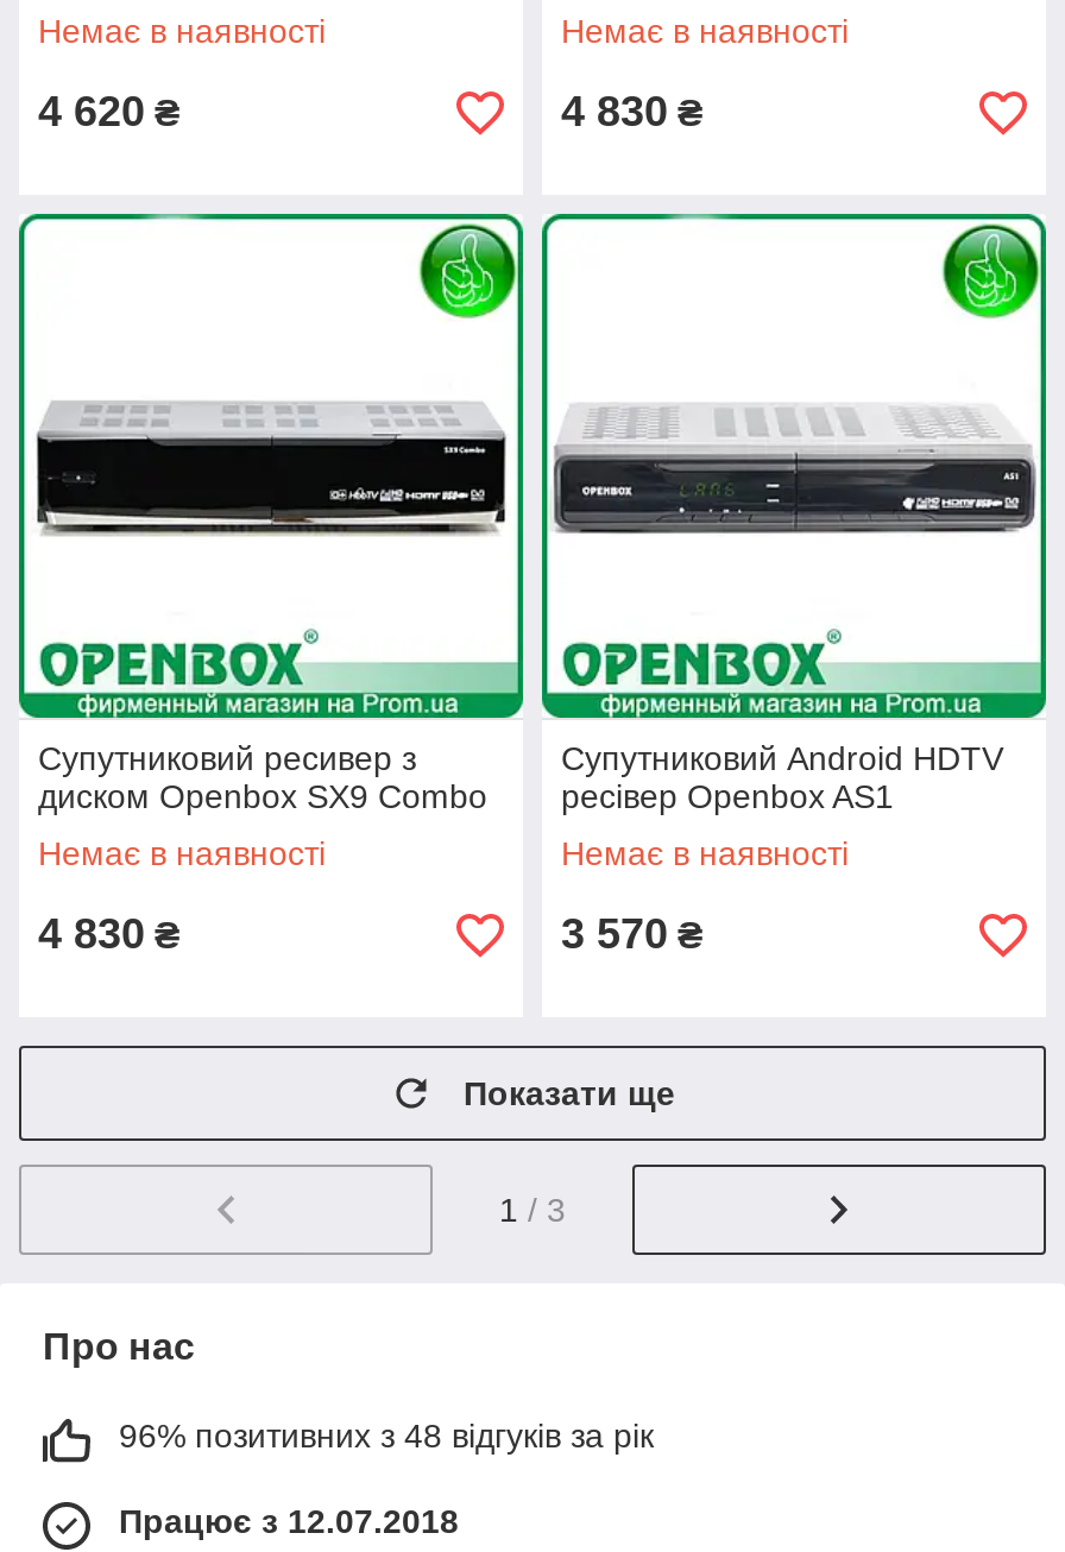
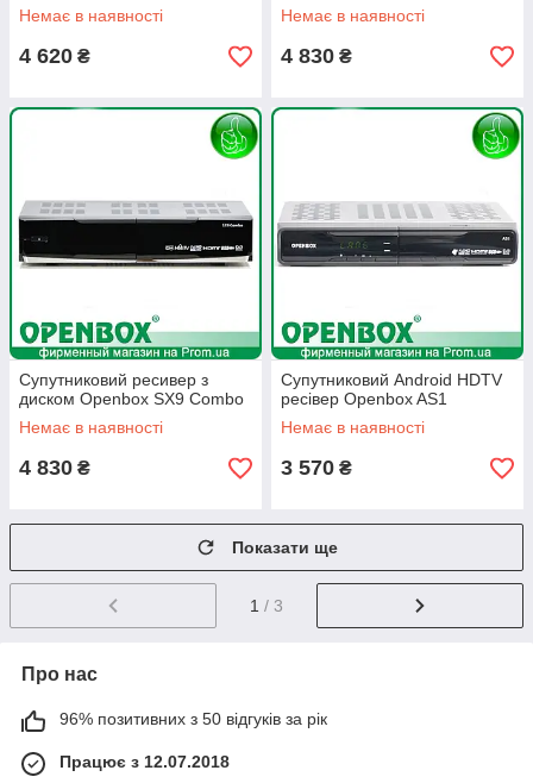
[119,1417,654,1455] 96% позитивних з 48 відгуків за рік -> [59,709,327,728] 96% позитивних з 50 відгуків за рік

